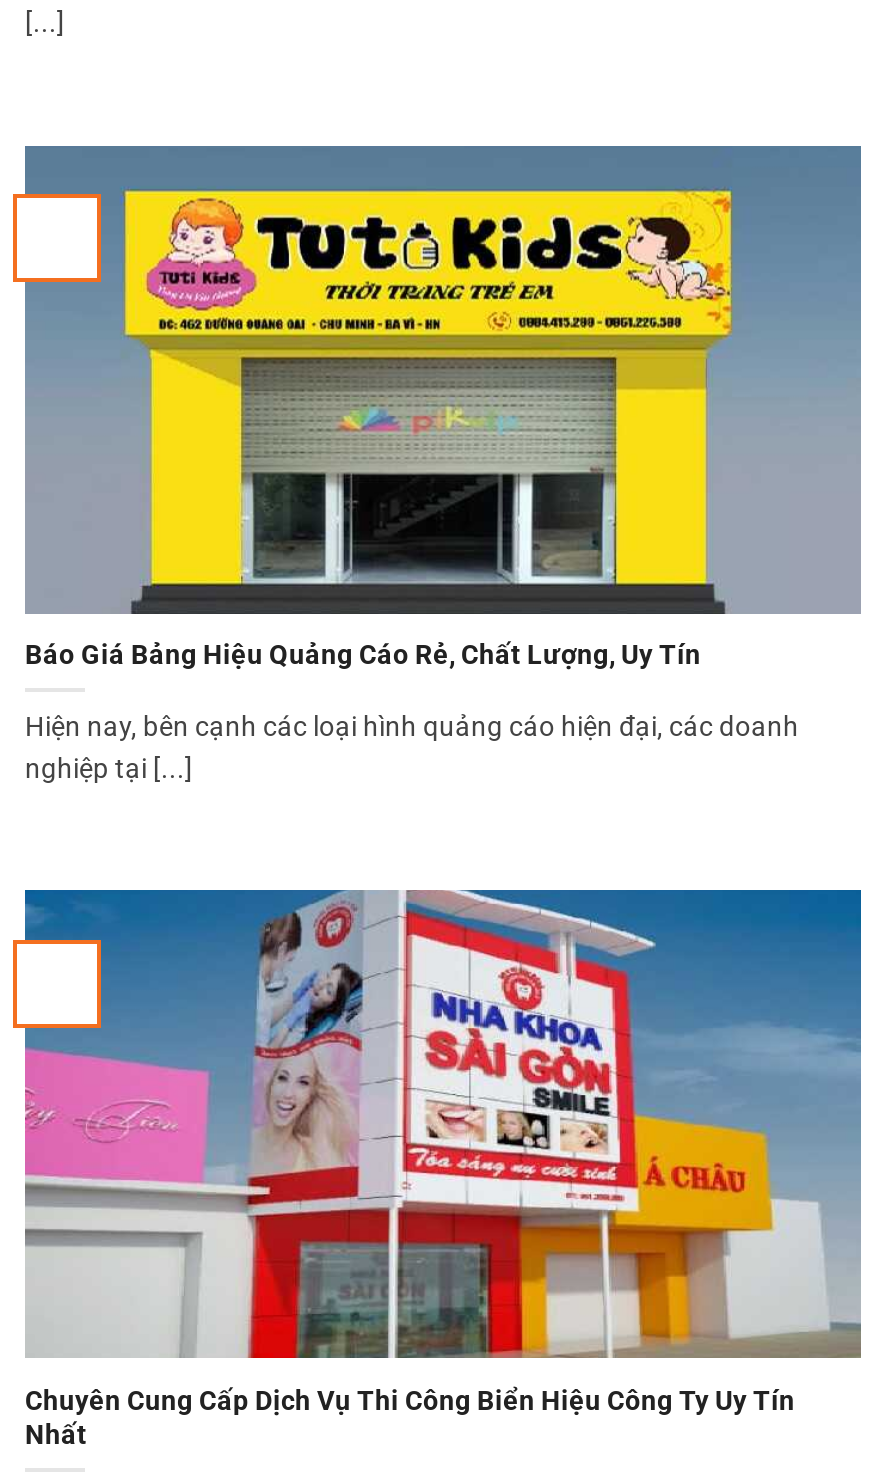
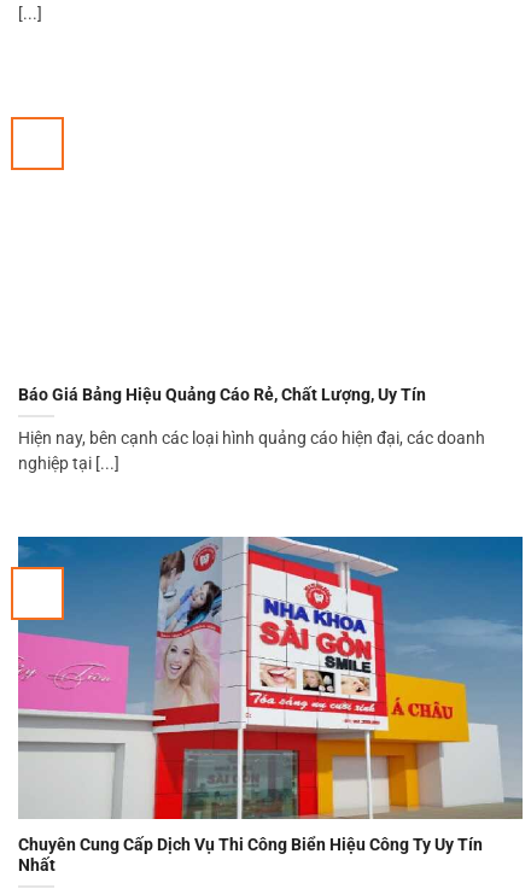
[23,144,863,616] [image] -> none

